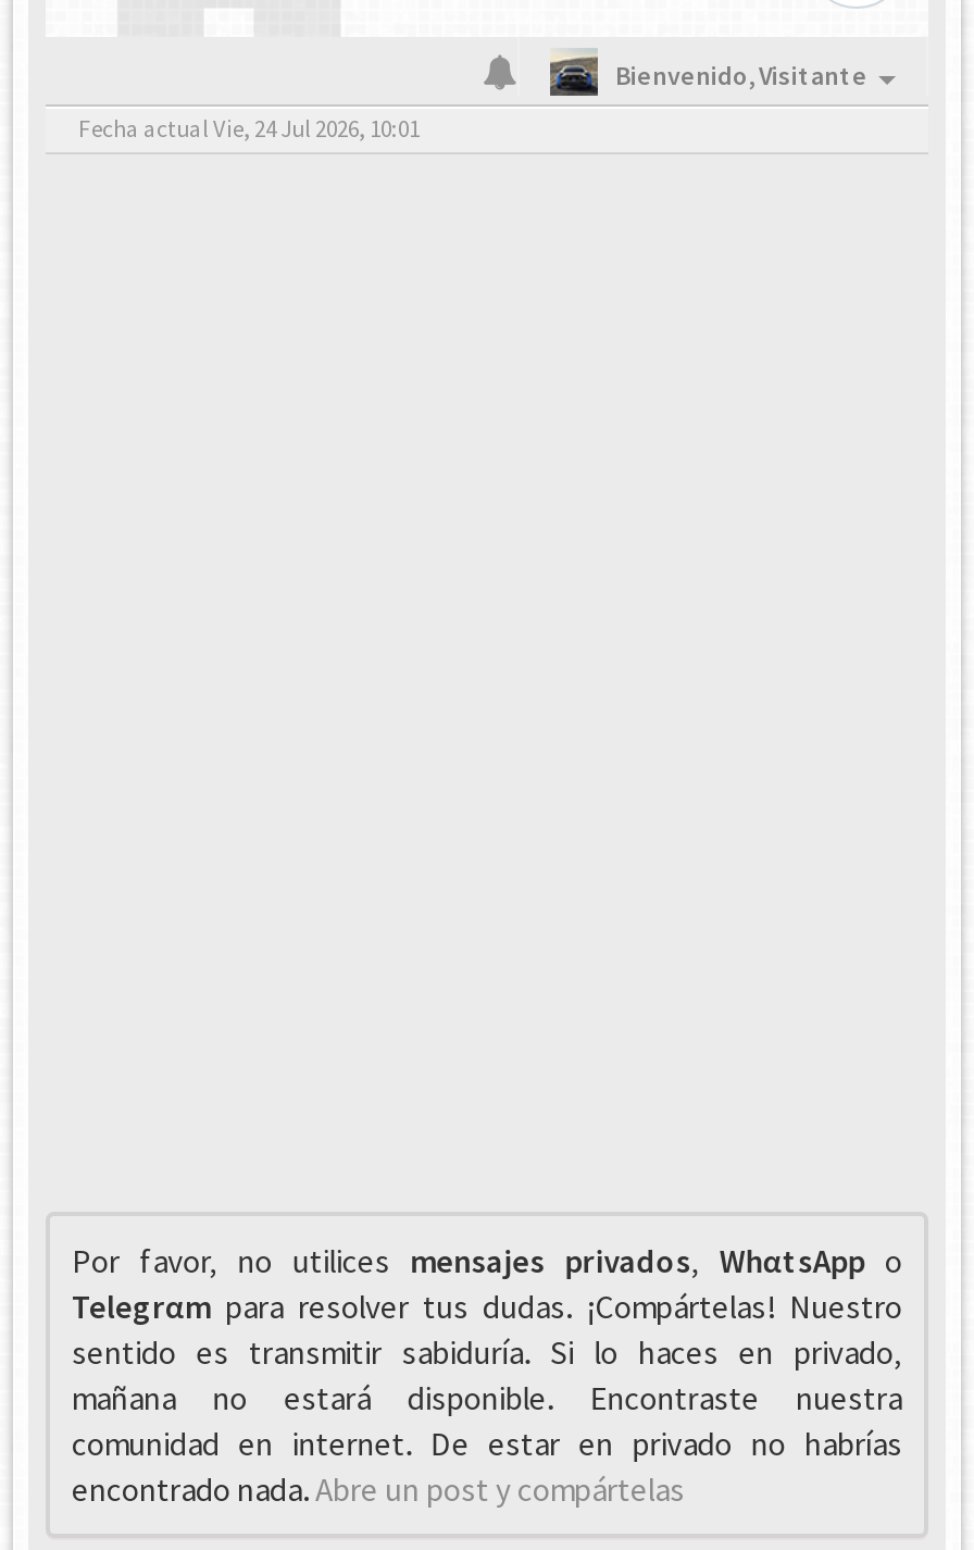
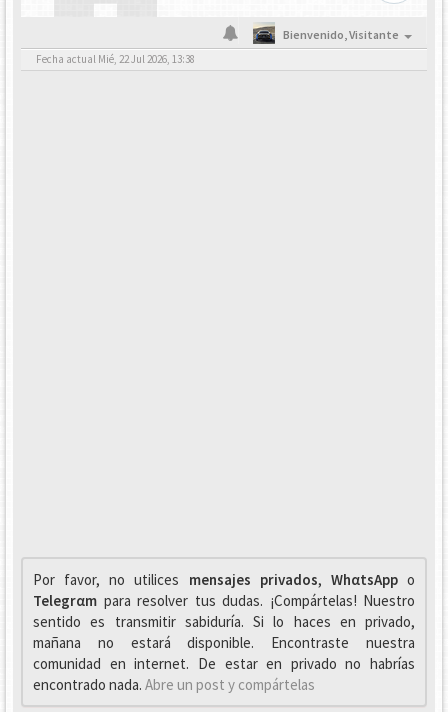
[78,113,420,144] Fecha actual Vie, 24 Jul 2026, 10:01 -> [36,52,195,66] Fecha actual Mié, 22 Jul 2026, 13:38

